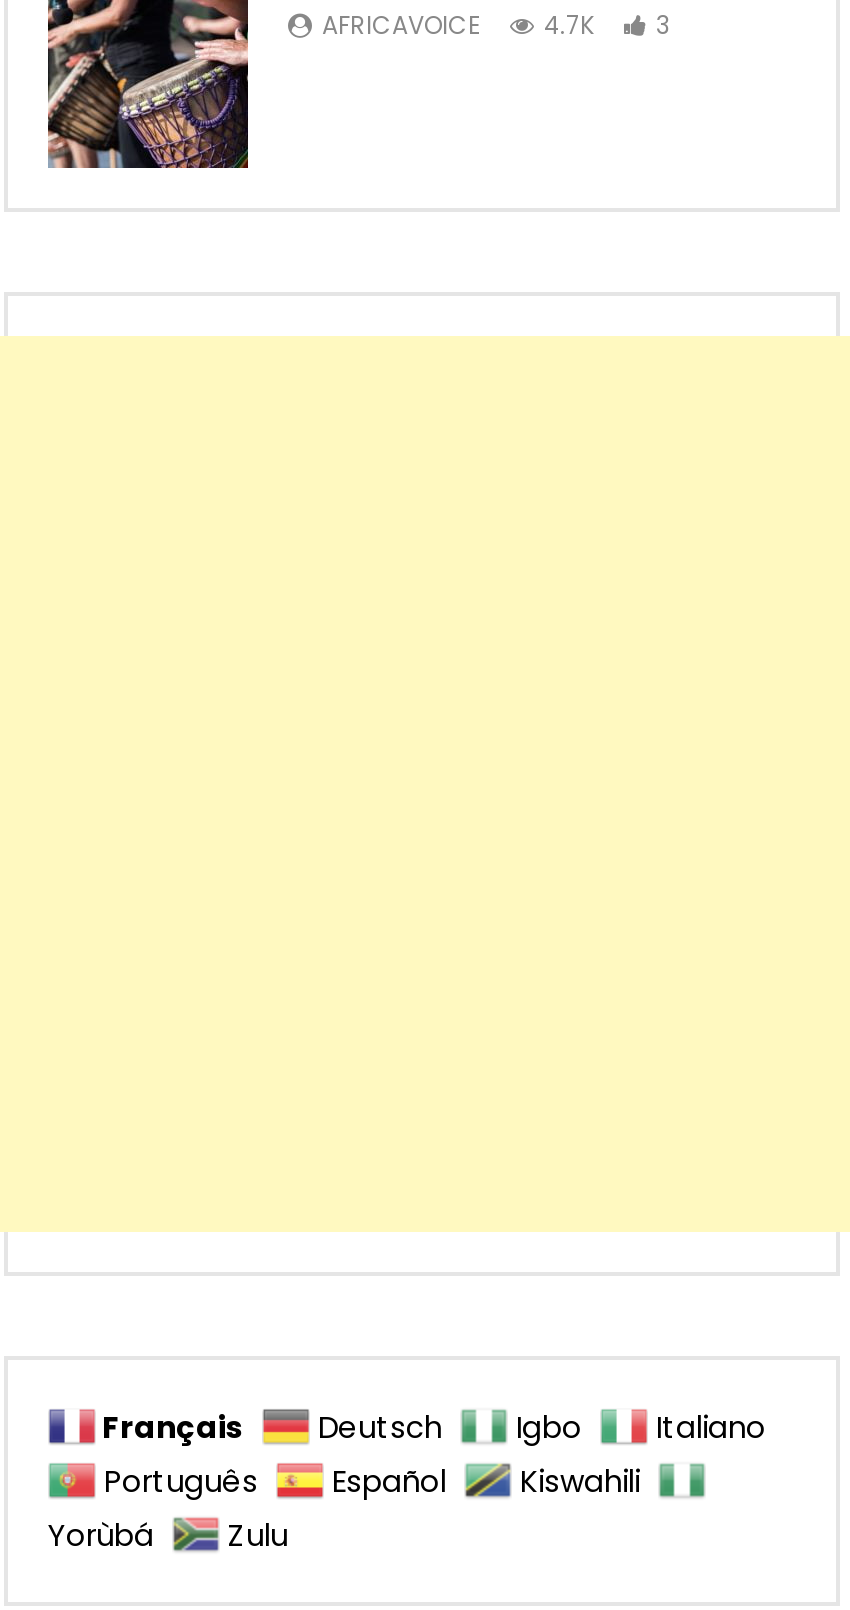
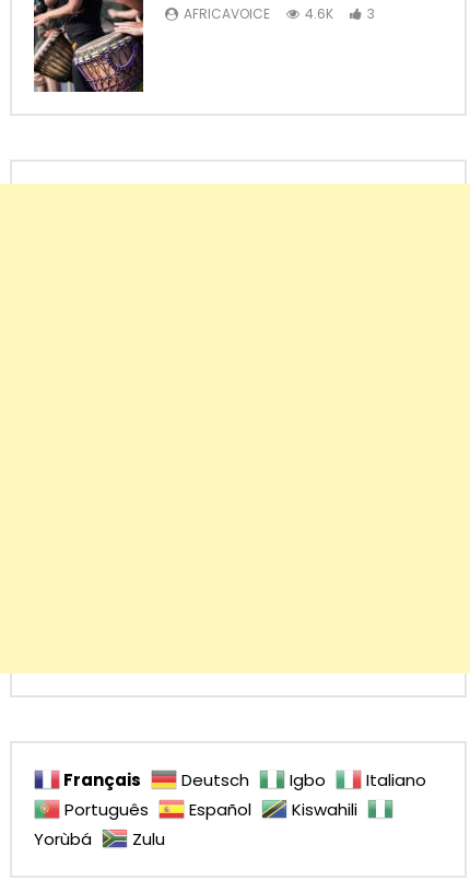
[322,7,670,41] AFRICAVOICE 4.7K 3 -> [184,4,375,22] AFRICAVOICE 4.6K 3

